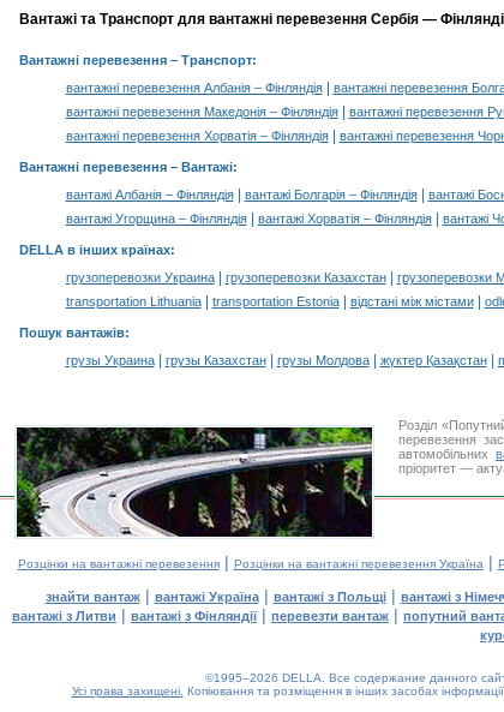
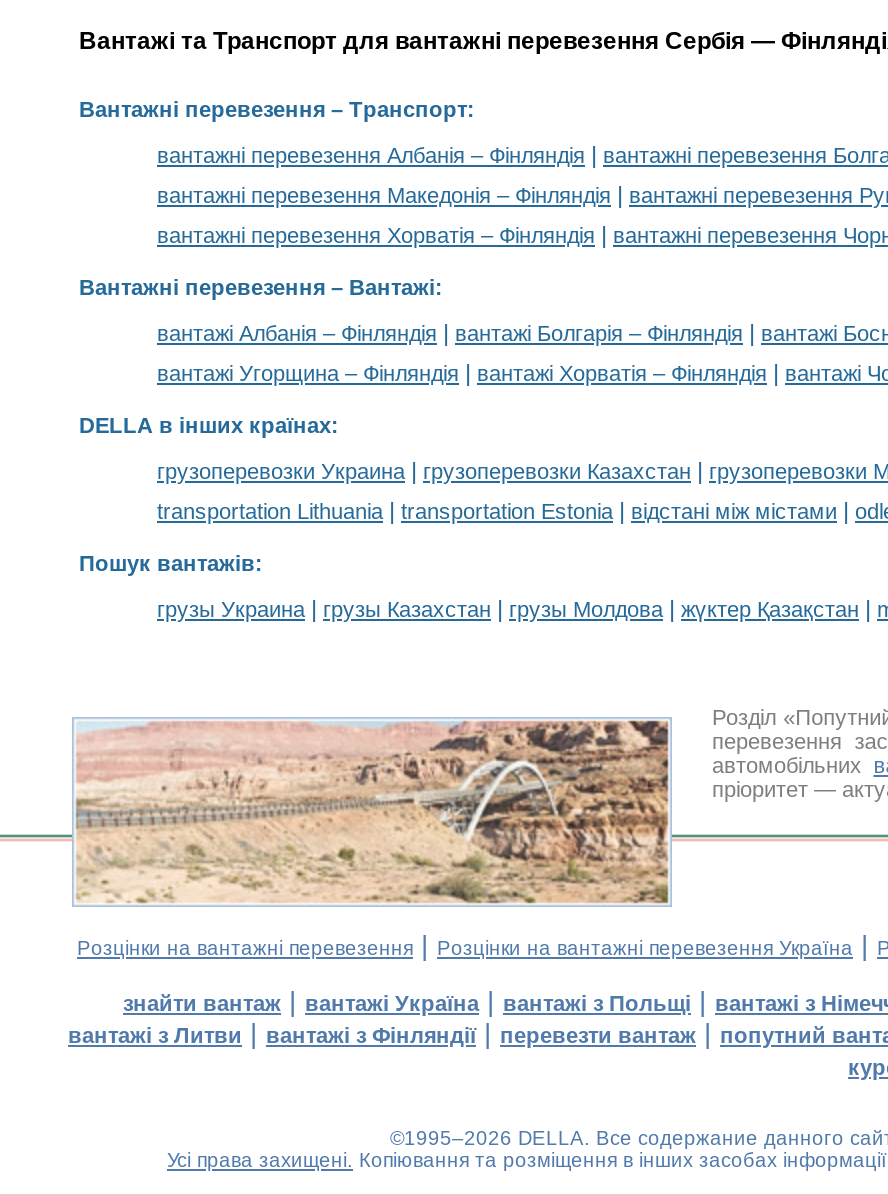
[16,426,373,538] [image] -> [74,717,670,907] [image]

